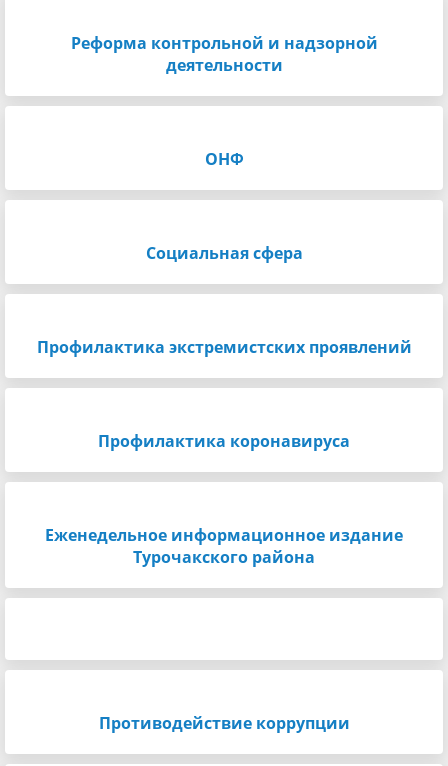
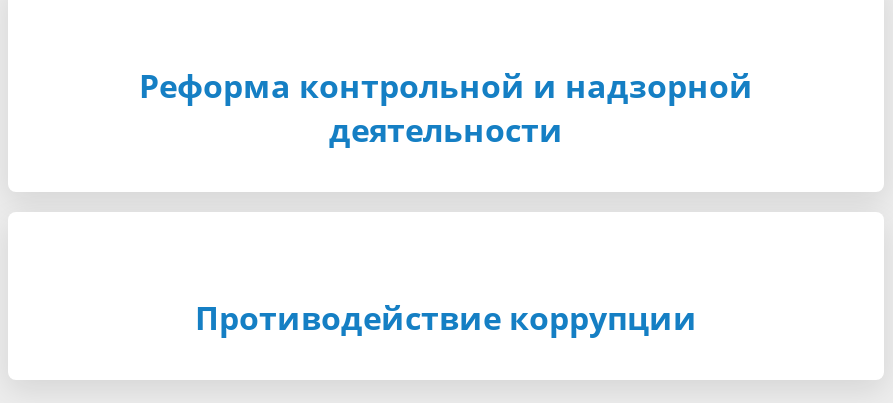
[204,148,243,170] ОНФ -> none
[145,242,302,264] Социальная сфера -> none
[36,336,411,358] Профилактика экстремистских проявлений -> none
[98,430,350,452] Профилактика коронавируса -> none
[45,524,403,568] Еженедельное информационное издание | Турочакского района -> none

